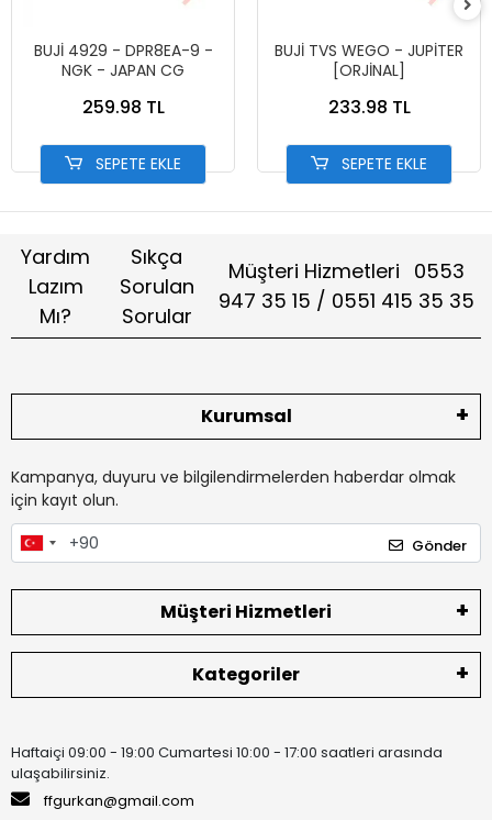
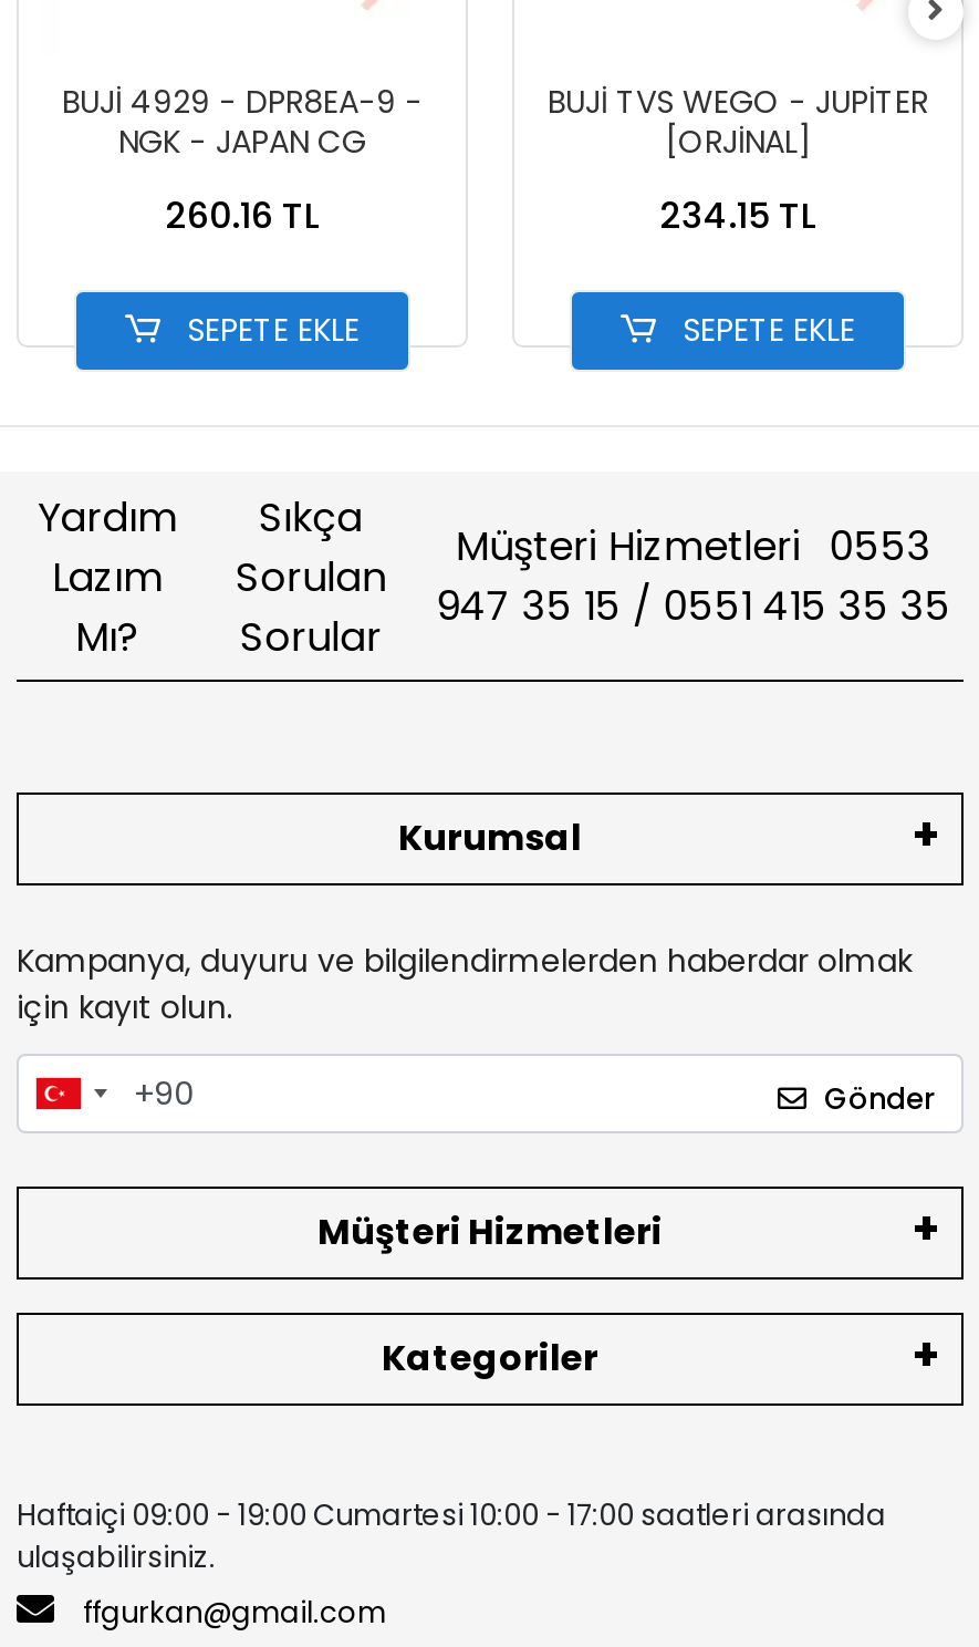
[82,94,164,120] 259.98 TL -> [165,190,320,241] 260.16 TL
[328,94,410,120] 233.98 TL -> [659,190,816,241] 234.15 TL

